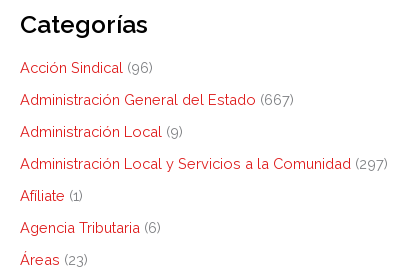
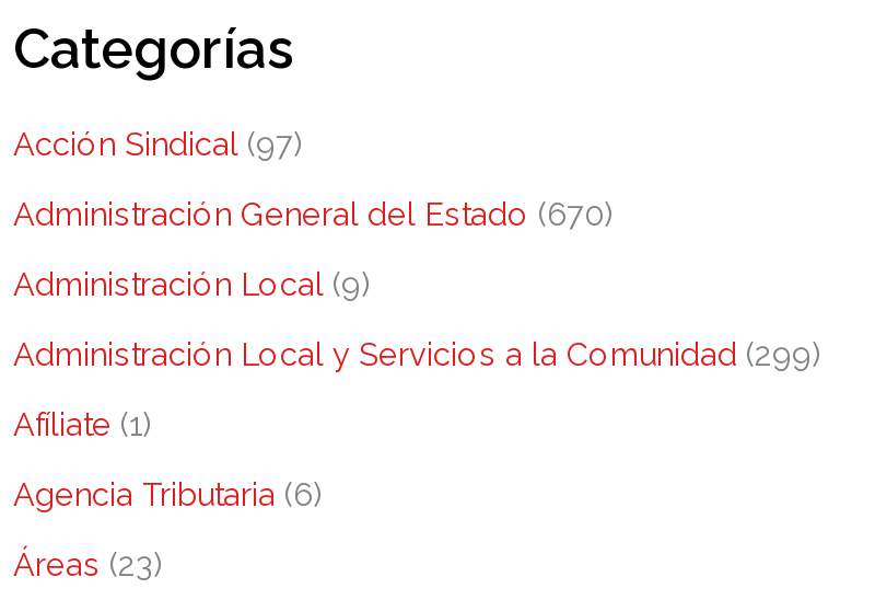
[20,59,153,76] Acción Sindical (96) -> [13,126,302,163] Acción Sindical (97)
[20,91,294,108] Administración General del Estado (667) -> [13,196,612,233] Administración General del Estado (670)
[20,155,388,172] Administración Local y Servicios a la Comunidad (297) -> [13,336,820,373] Administración Local y Servicios a la Comunidad (299)

